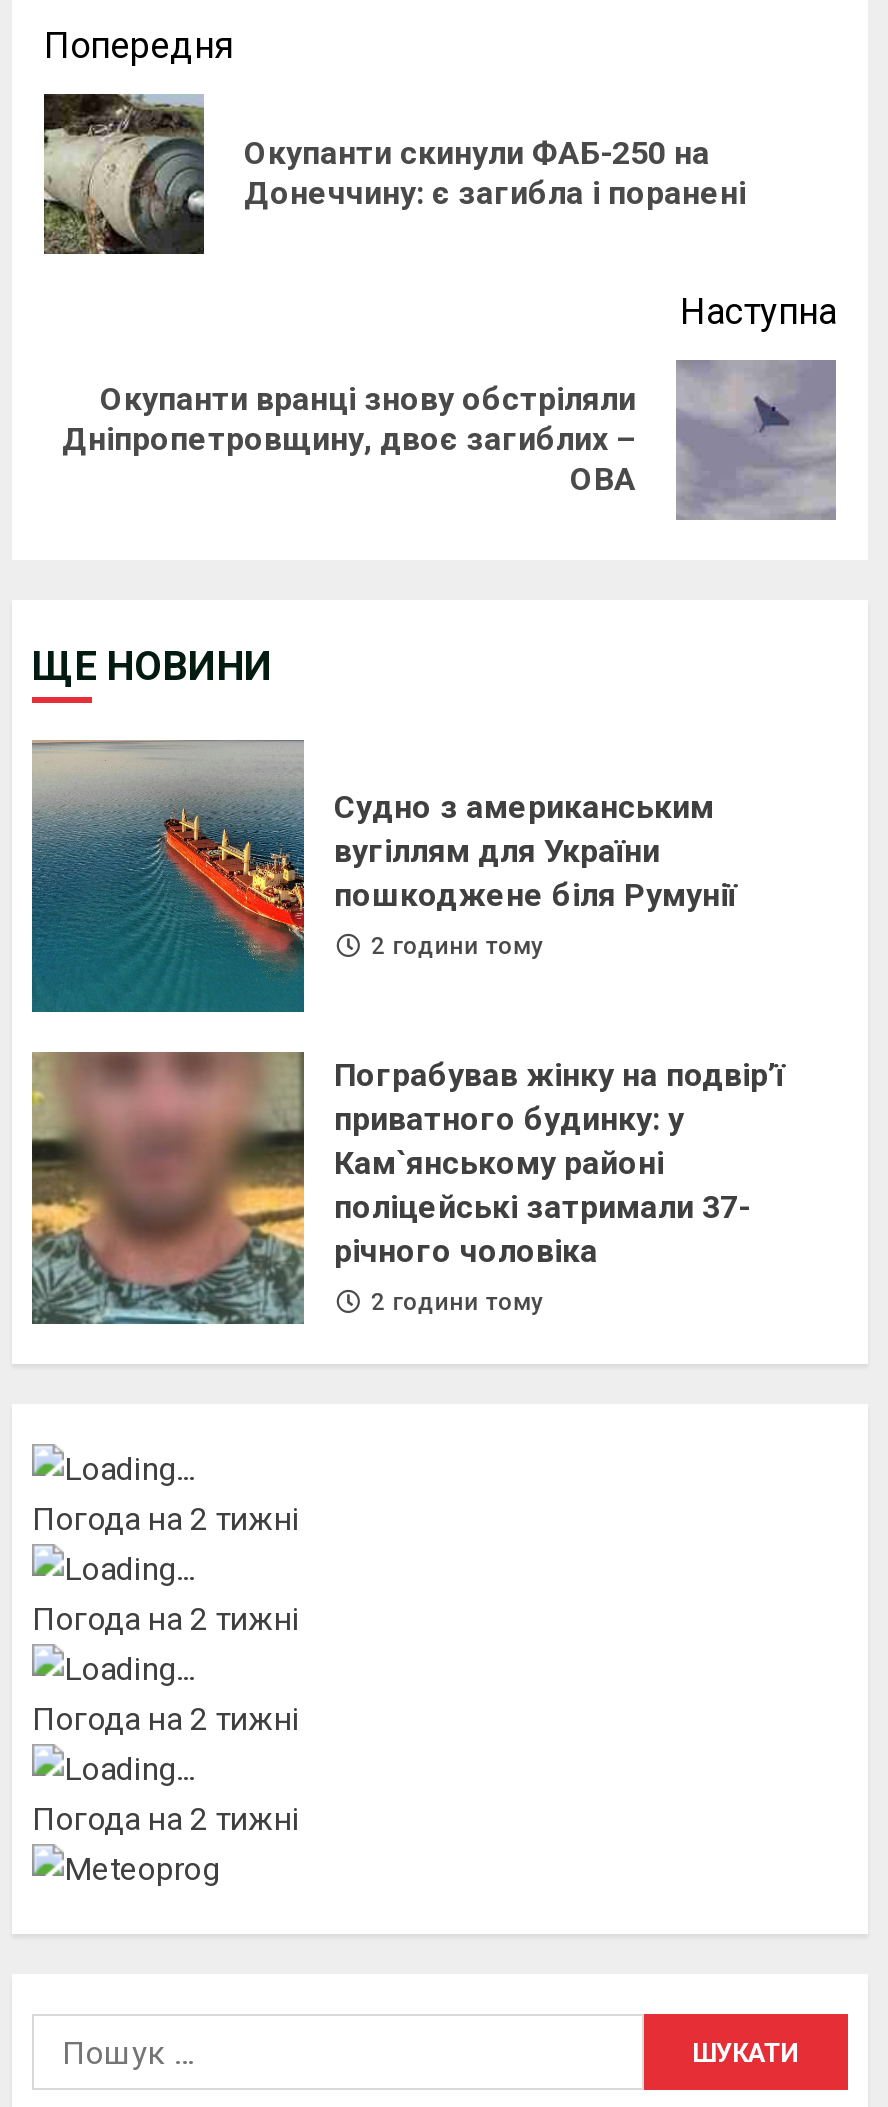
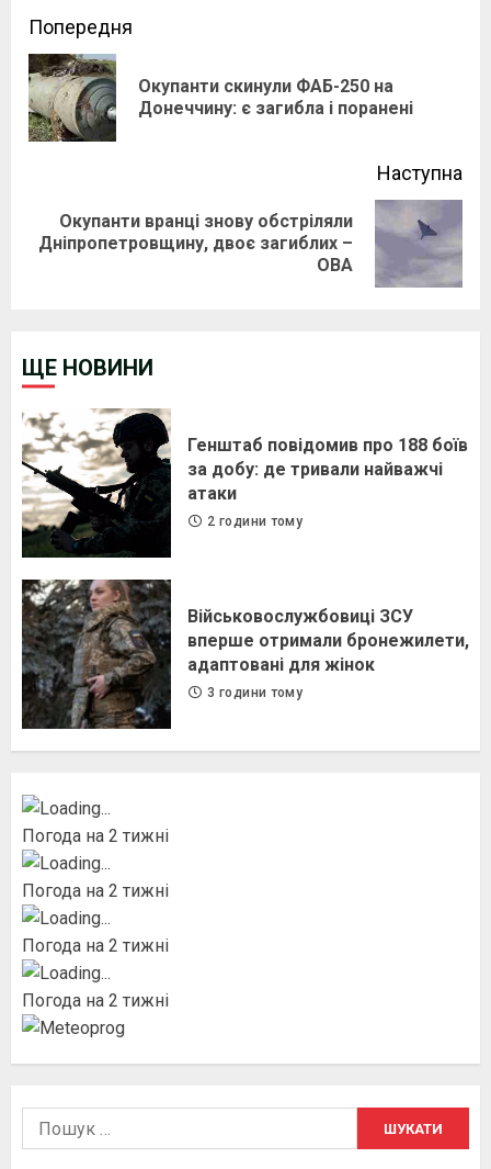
[30,738,736,1014] [image] | Судно з американським | вугіллям для України | пошкоджене біля Румунії -> [21,408,468,559] [image] | Генштаб повідомив про 188 боїв | за добу: де тривали найважчі | атаки
[30,1050,784,1326] [image] | Пограбував жінку на подвір’ї | приватного будинку: у | Кам`янському районі | поліцейські затримали 37- | річного чоловіка -> [21,578,469,730] [image] | Військовослужбовиці ЗСУ | вперше отримали бронежилети, | адаптовані для жінок
[364,1289,544,1317] 2 години тому -> [204,685,302,701] 3 години тому

